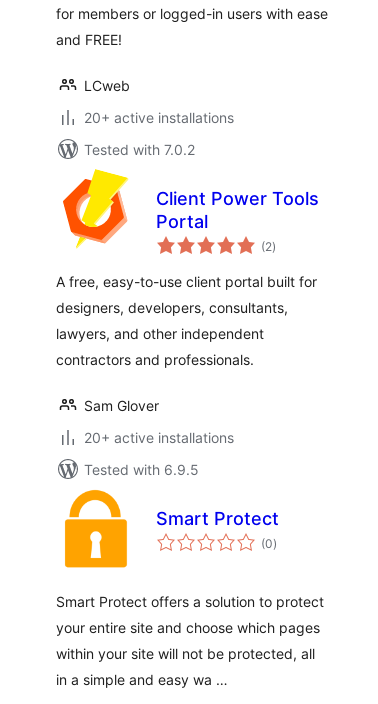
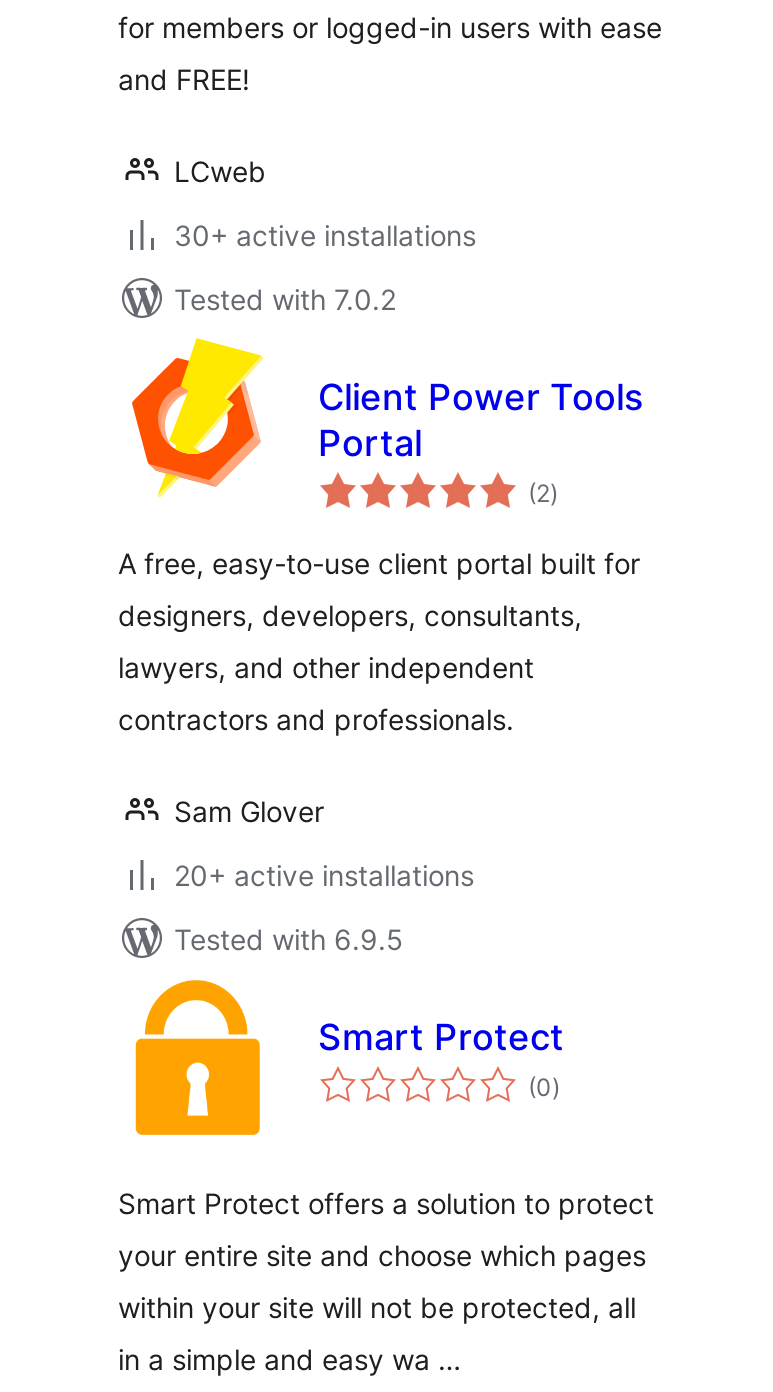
[84,109,234,126] 20+ active installations -> [174,218,476,252] 30+ active installations

